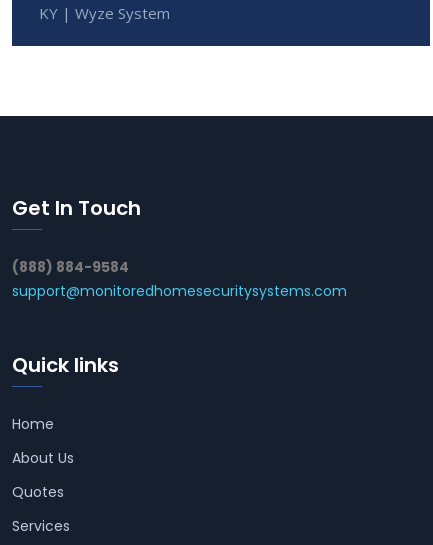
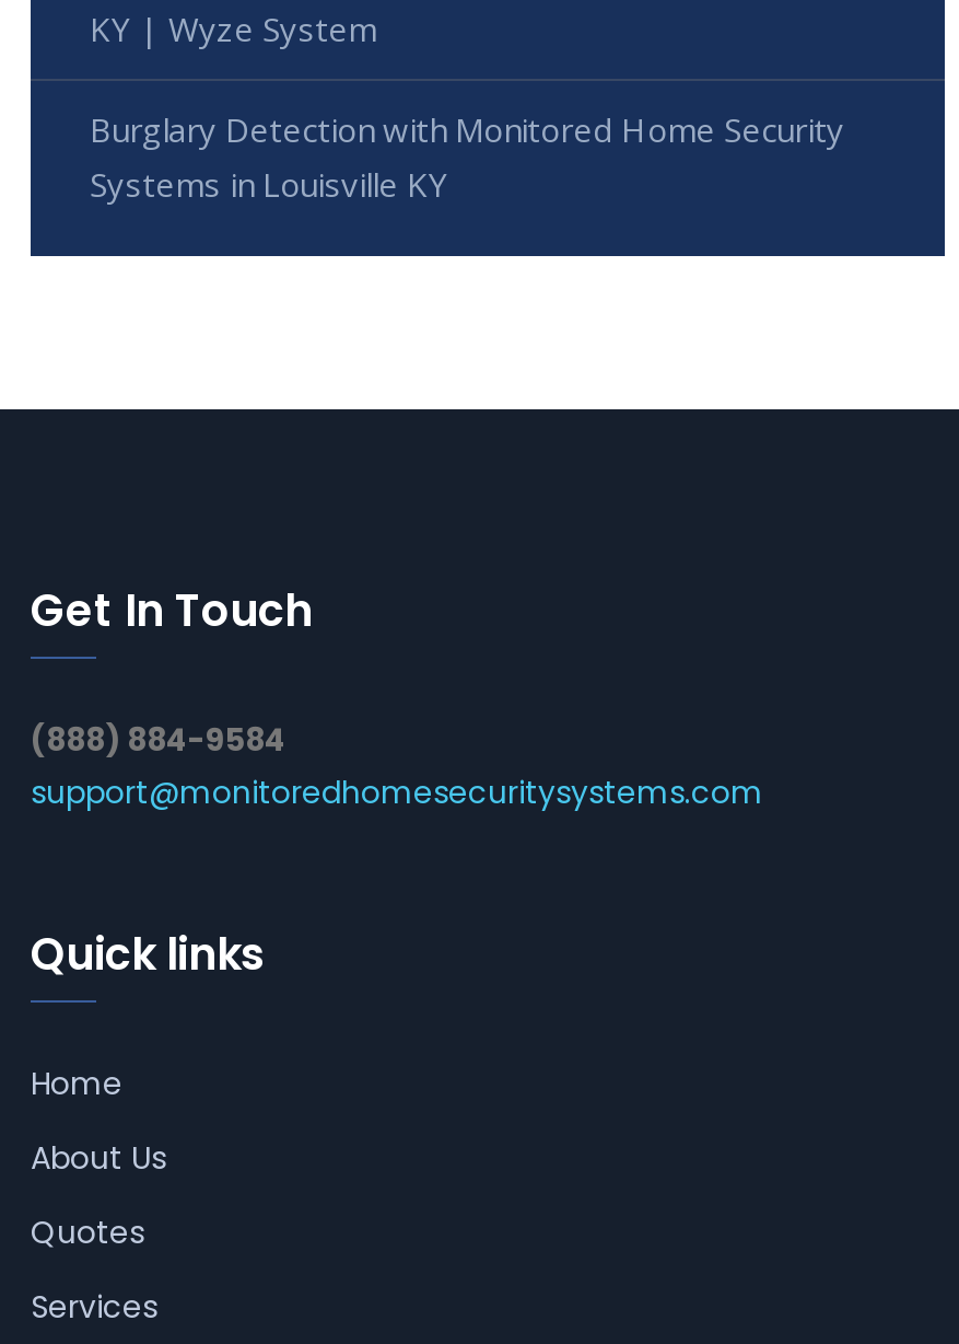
none -> [90,107,844,206] Burglary Detection with Monitored Home Security | Systems in Louisville KY

